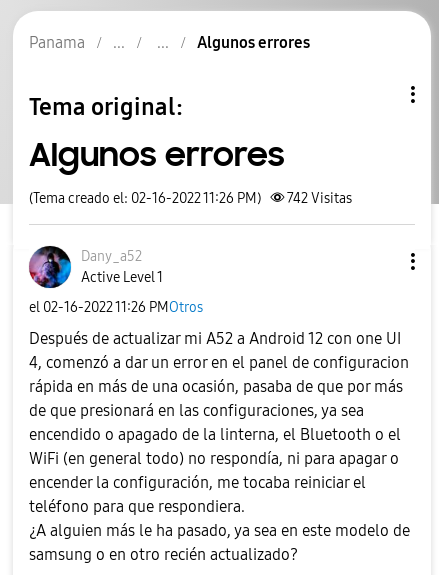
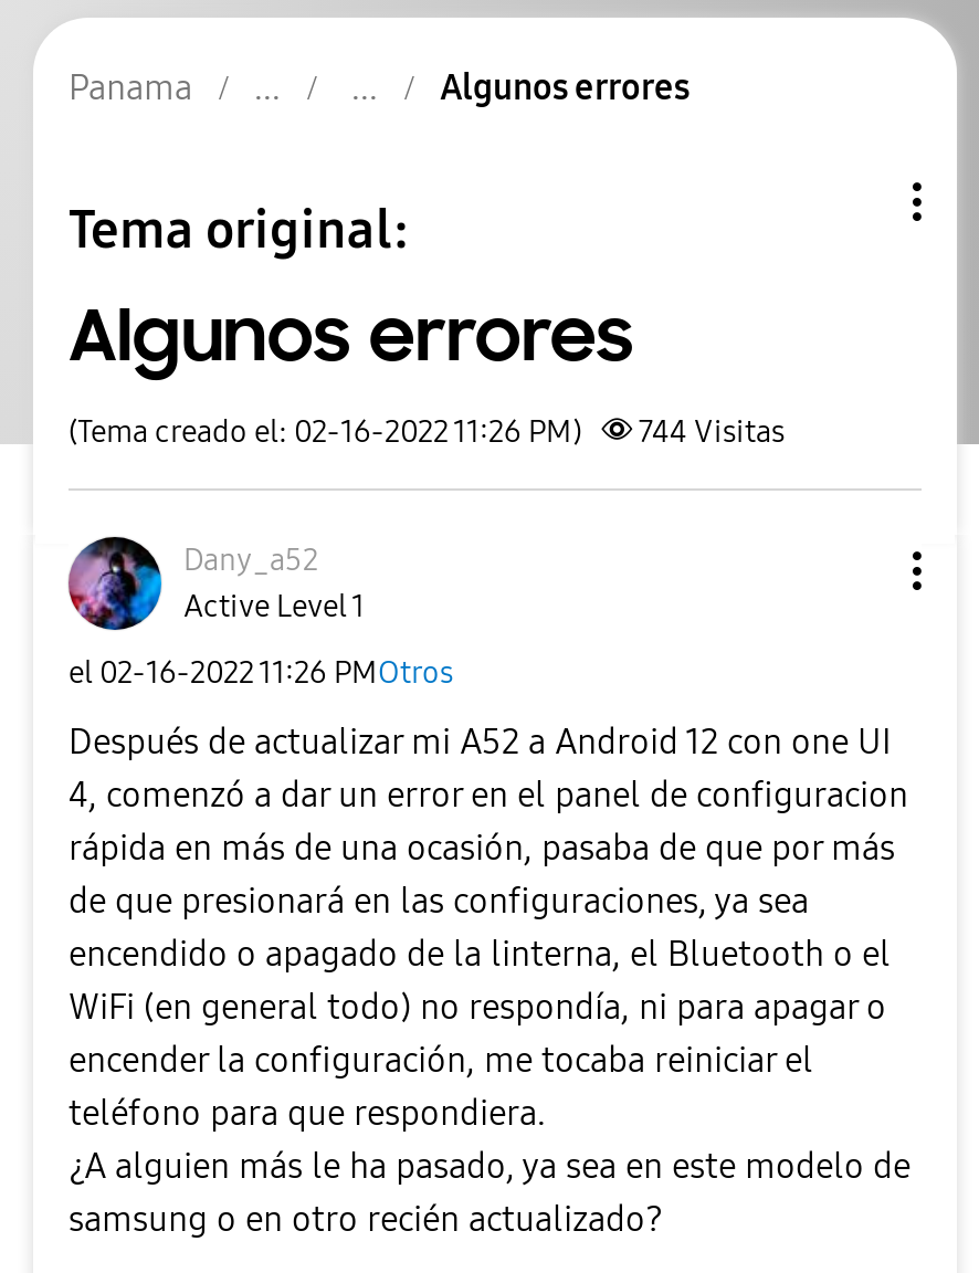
[29,190,352,207] (Tema creado el: 02-16-2022 11:26 PM) 742 Visitas -> [69,413,785,451] (Tema creado el: 02-16-2022 11:26 PM) 744 Visitas

